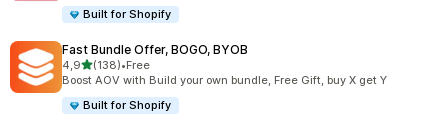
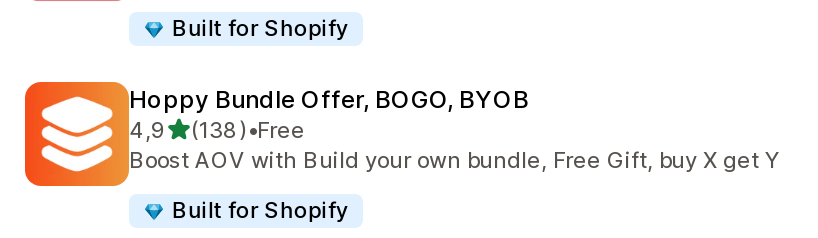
[62,42,248,57] Fast Bundle Offer, BOGO, BYOB -> [129,84,529,114] Hoppy Bundle Offer, BOGO, BYOB

